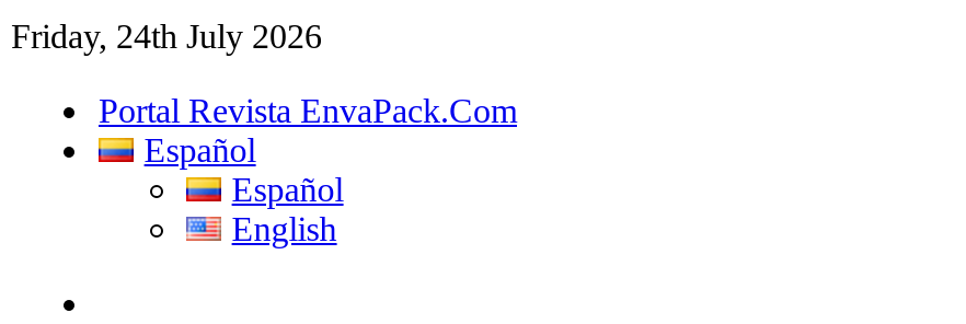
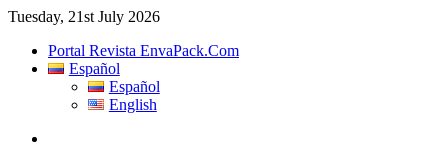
[11,18,322,55] Friday, 24th July 2026 -> [8,8,160,25] Tuesday, 21st July 2026

